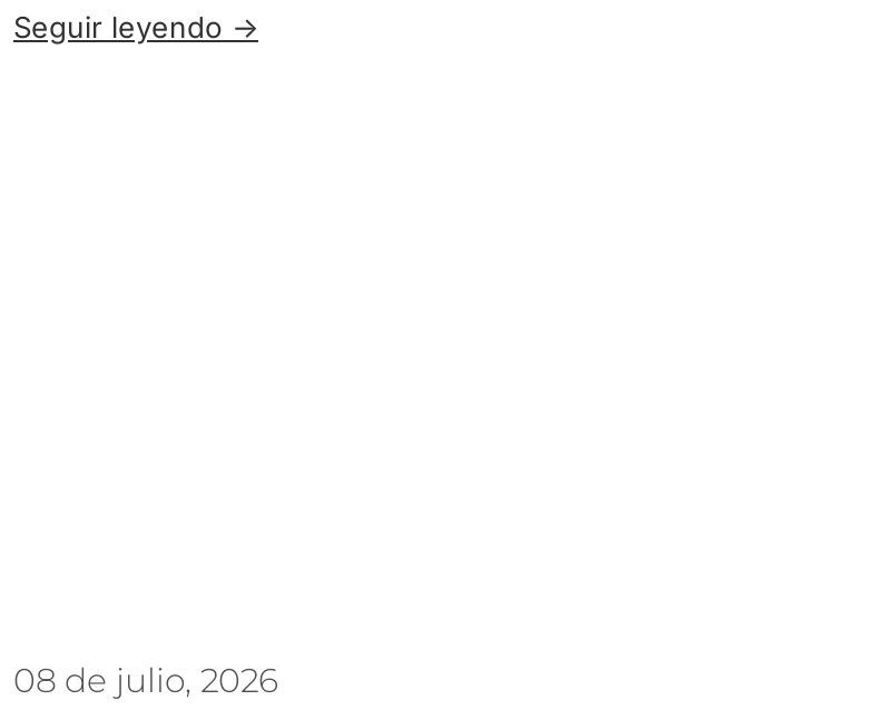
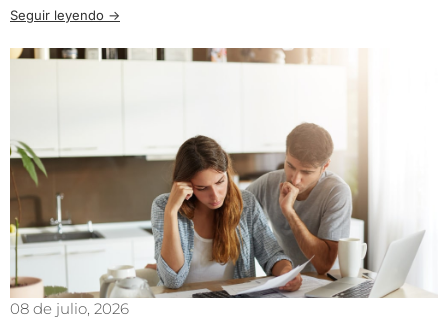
none -> [9,47,434,299] [image]

